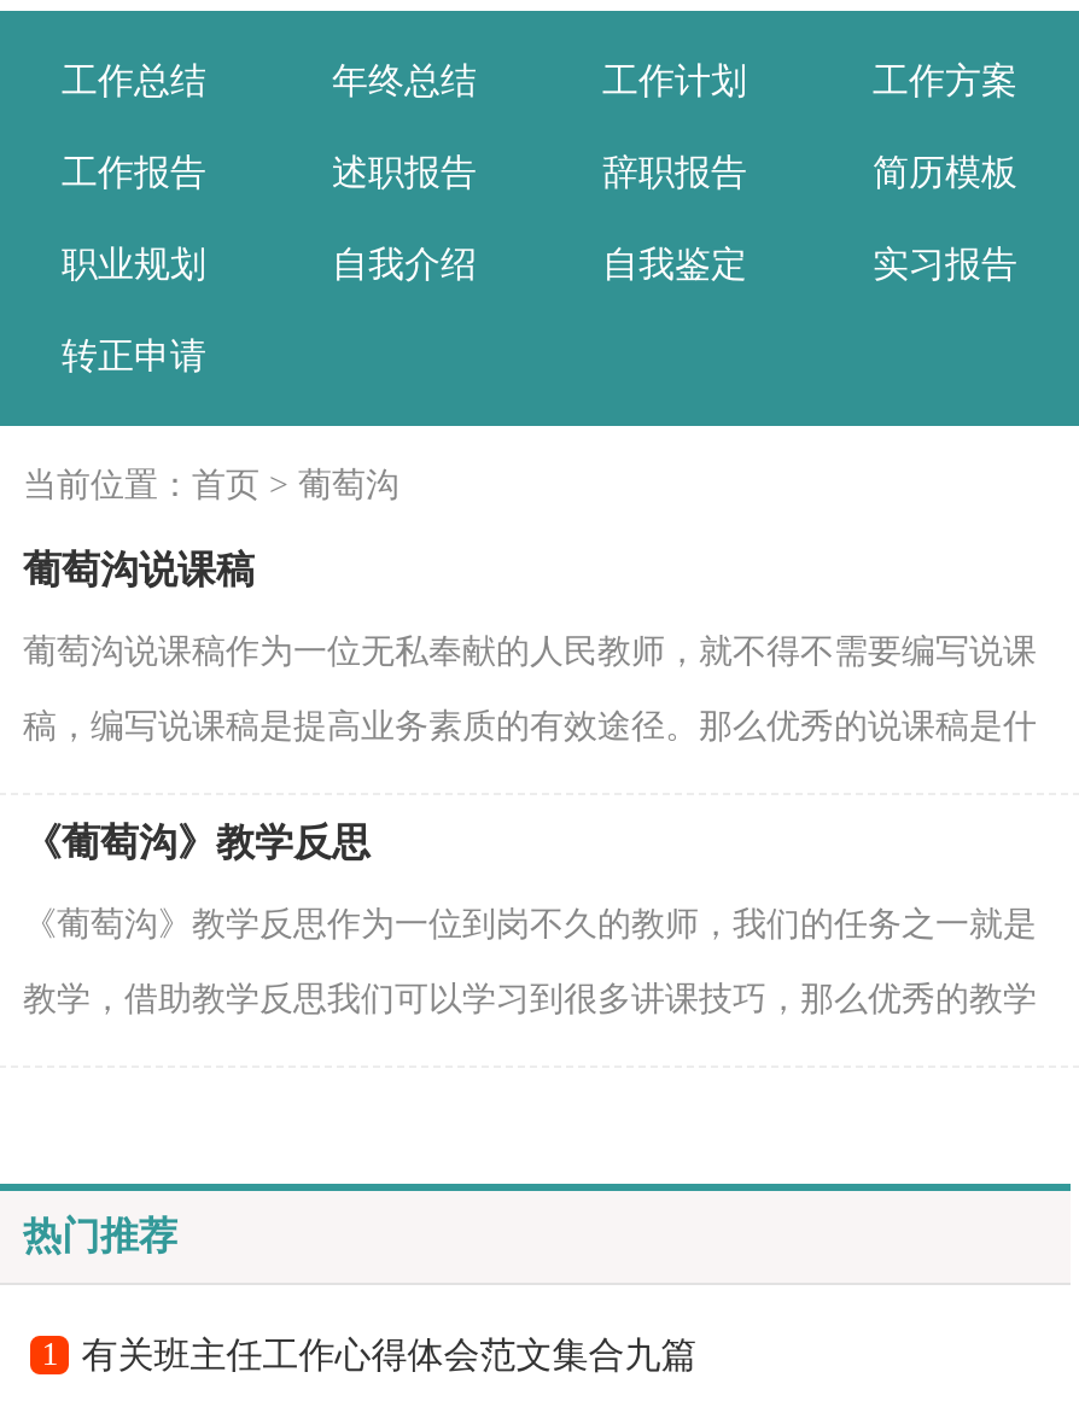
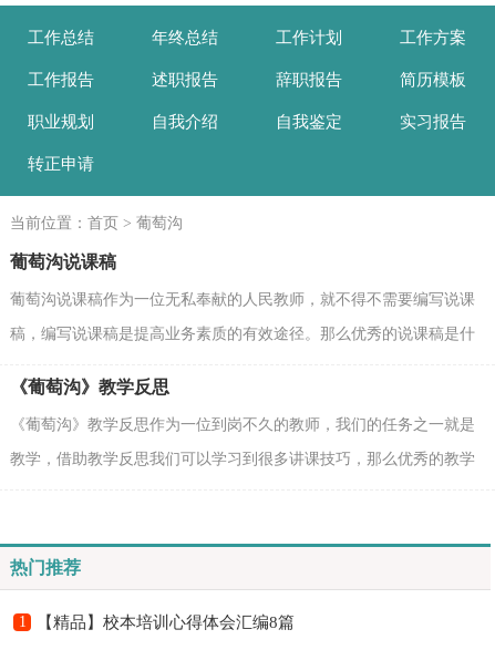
[82,1336,697,1374] 有关班主任工作心得体会范文集合九篇 -> [37,613,295,631] 【精品】校本培训心得体会汇编8篇

